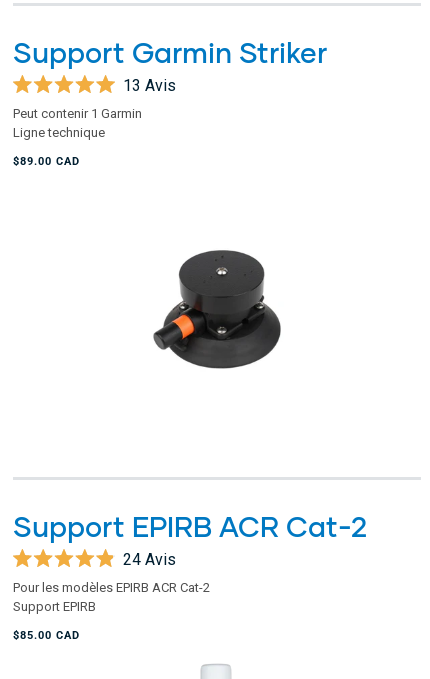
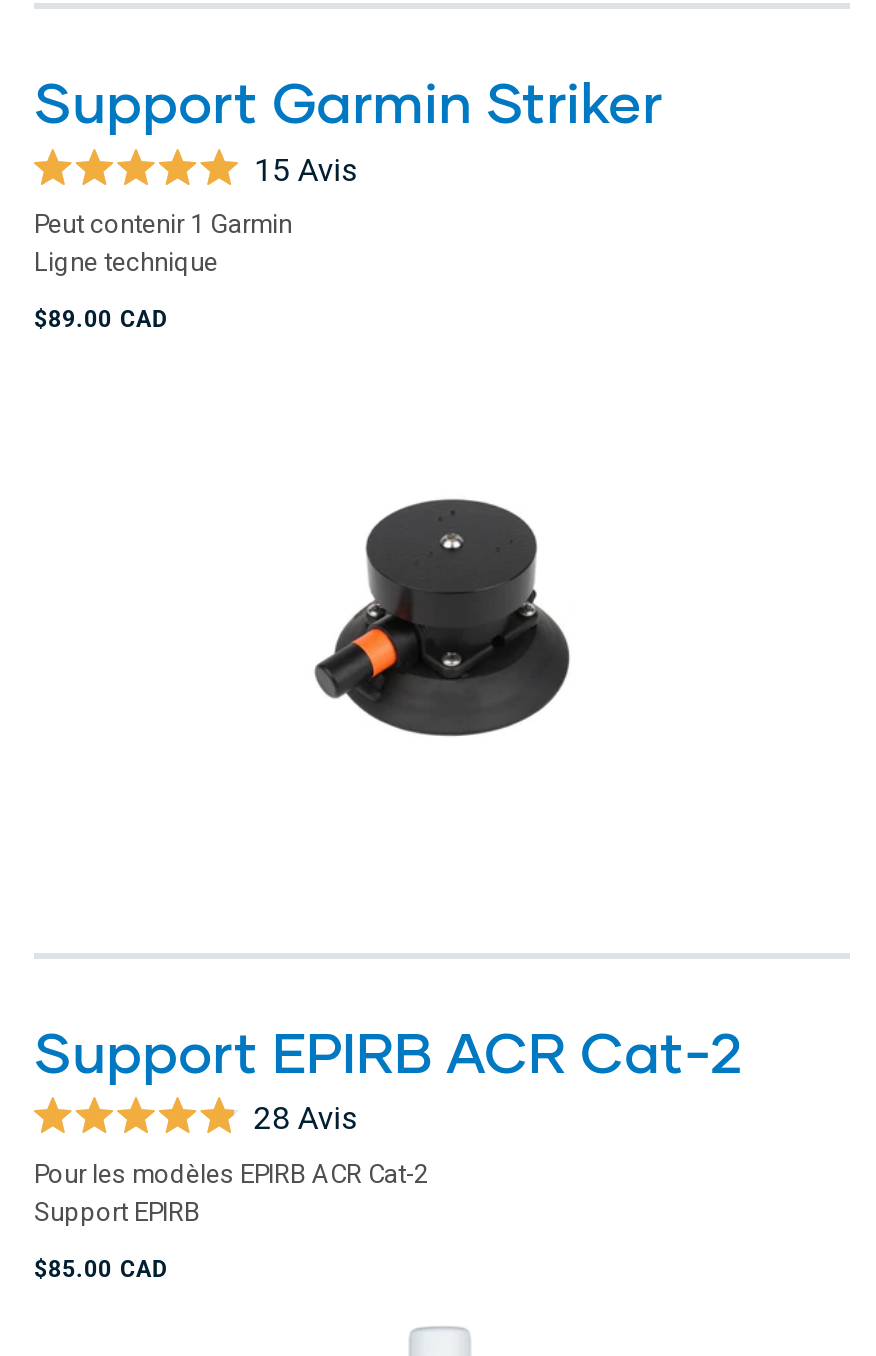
[123,76,176,95] 13 Avis -> [254,151,360,189] 15 Avis
[123,550,176,569] 24 Avis -> [254,1099,360,1137] 28 Avis

